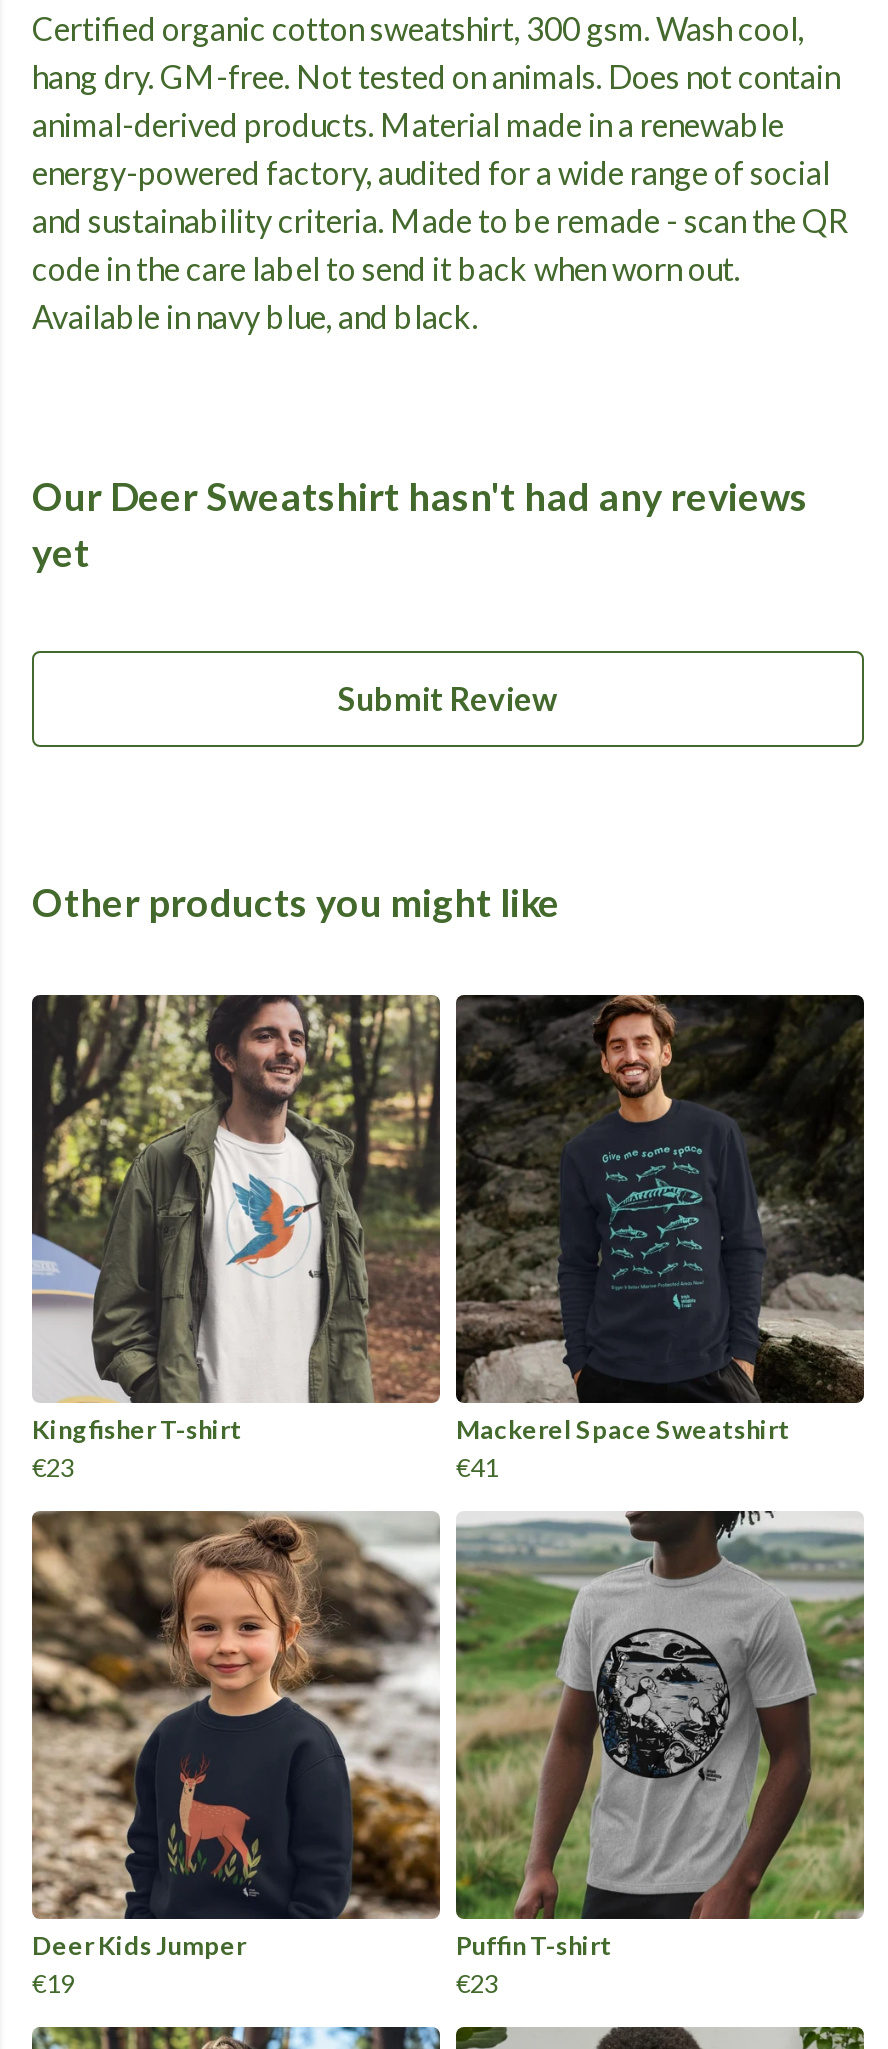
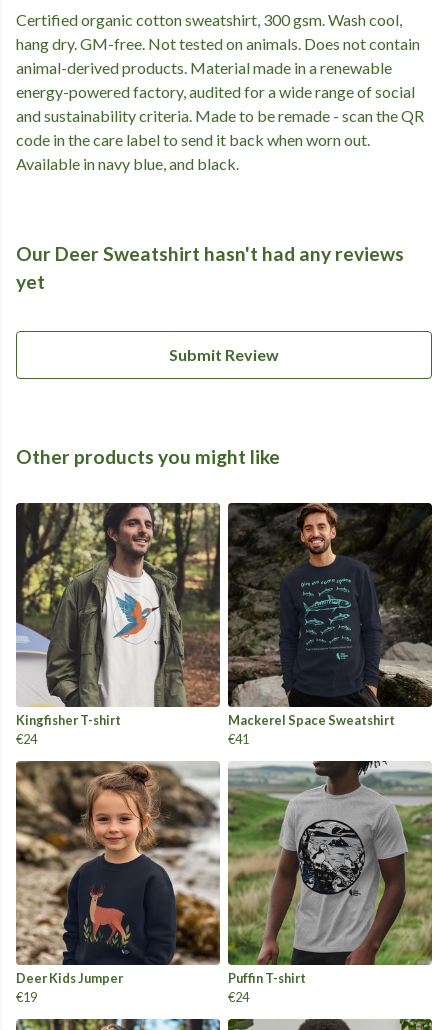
[32,1452,74,1484] €23 -> [16,731,37,747] €24
[456,1968,498,2000] €23 -> [228,989,249,1005] €24

